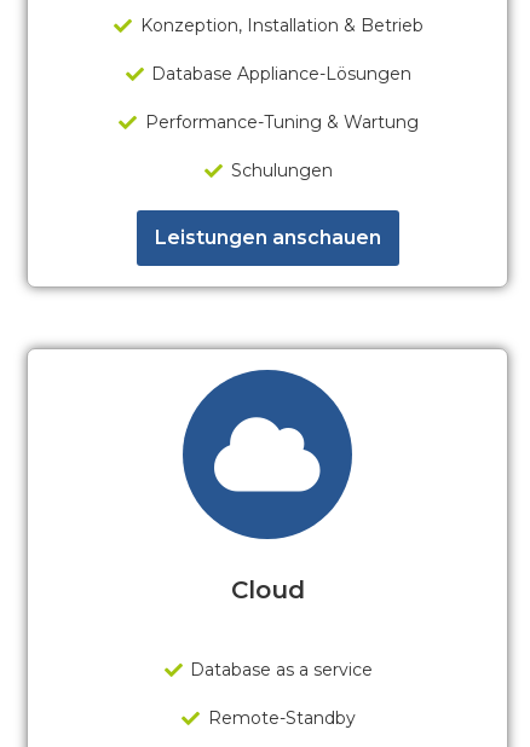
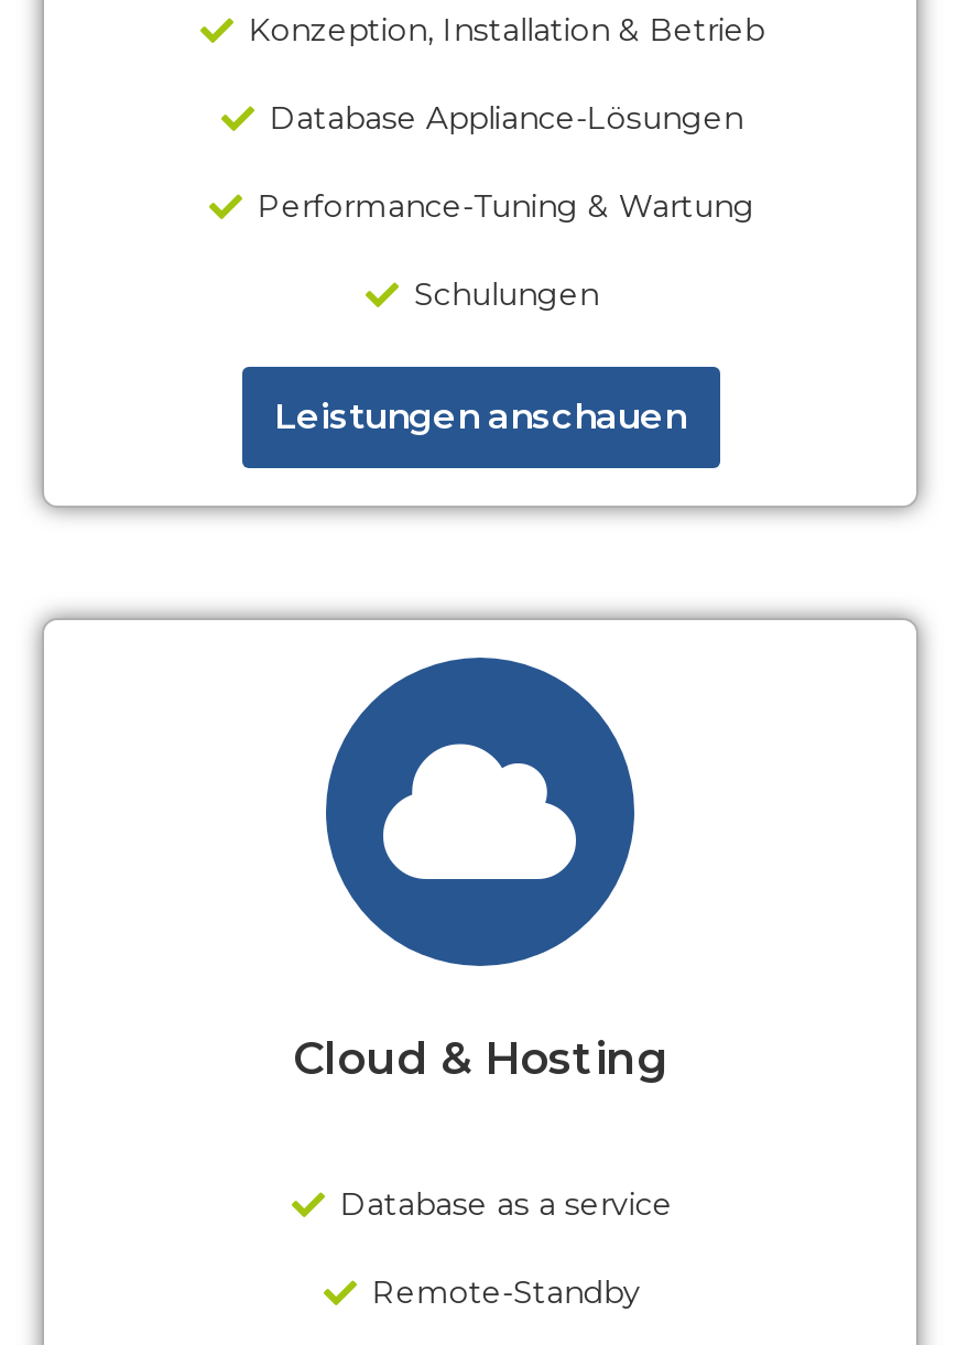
[231,576,304,605] Cloud -> [293,1033,667,1085] Cloud & Hosting

